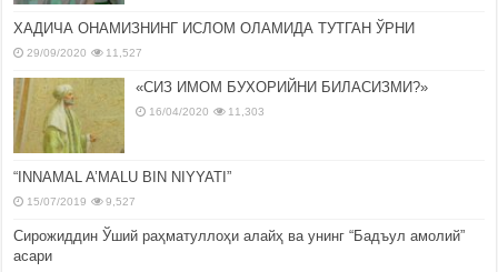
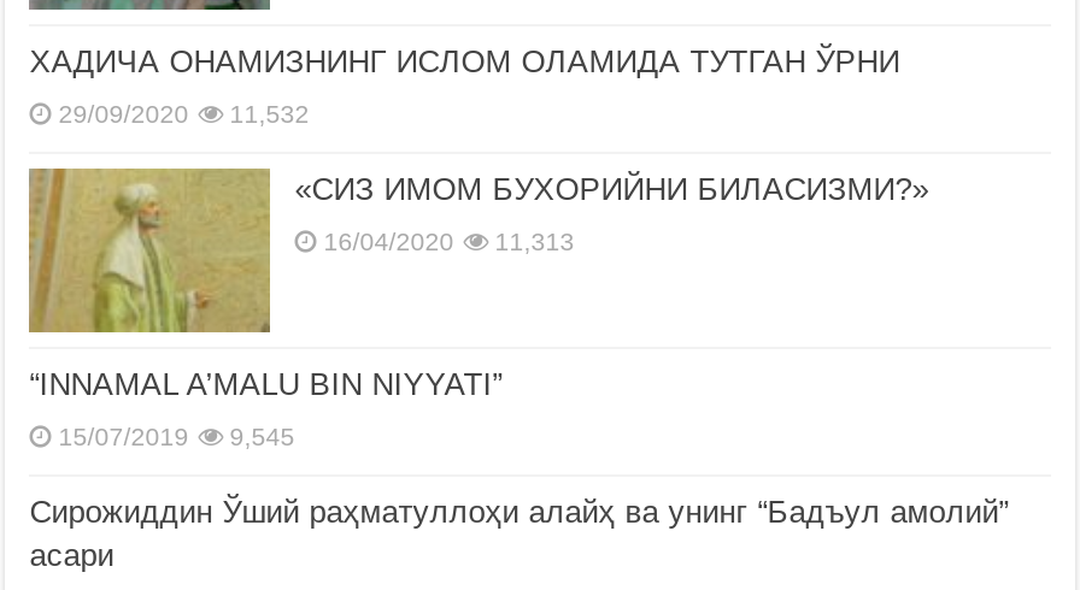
[27,47,143,59] 29/09/2020 11,527 -> [58,102,309,128] 29/09/2020 11,532
[149,106,265,118] 16/04/2020 11,303 -> [324,229,574,256] 16/04/2020 11,313
[27,196,136,208] 15/07/2019 9,527 -> [58,425,295,451] 15/07/2019 9,545

